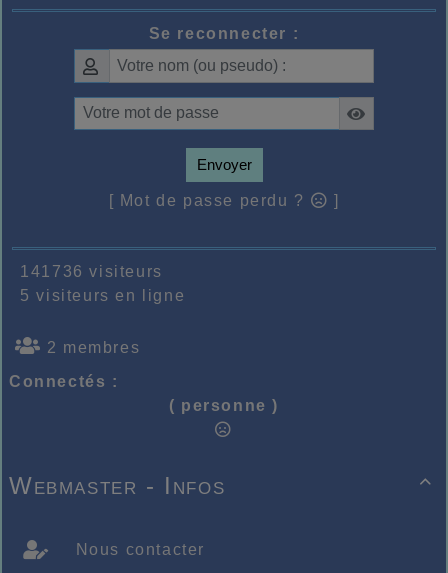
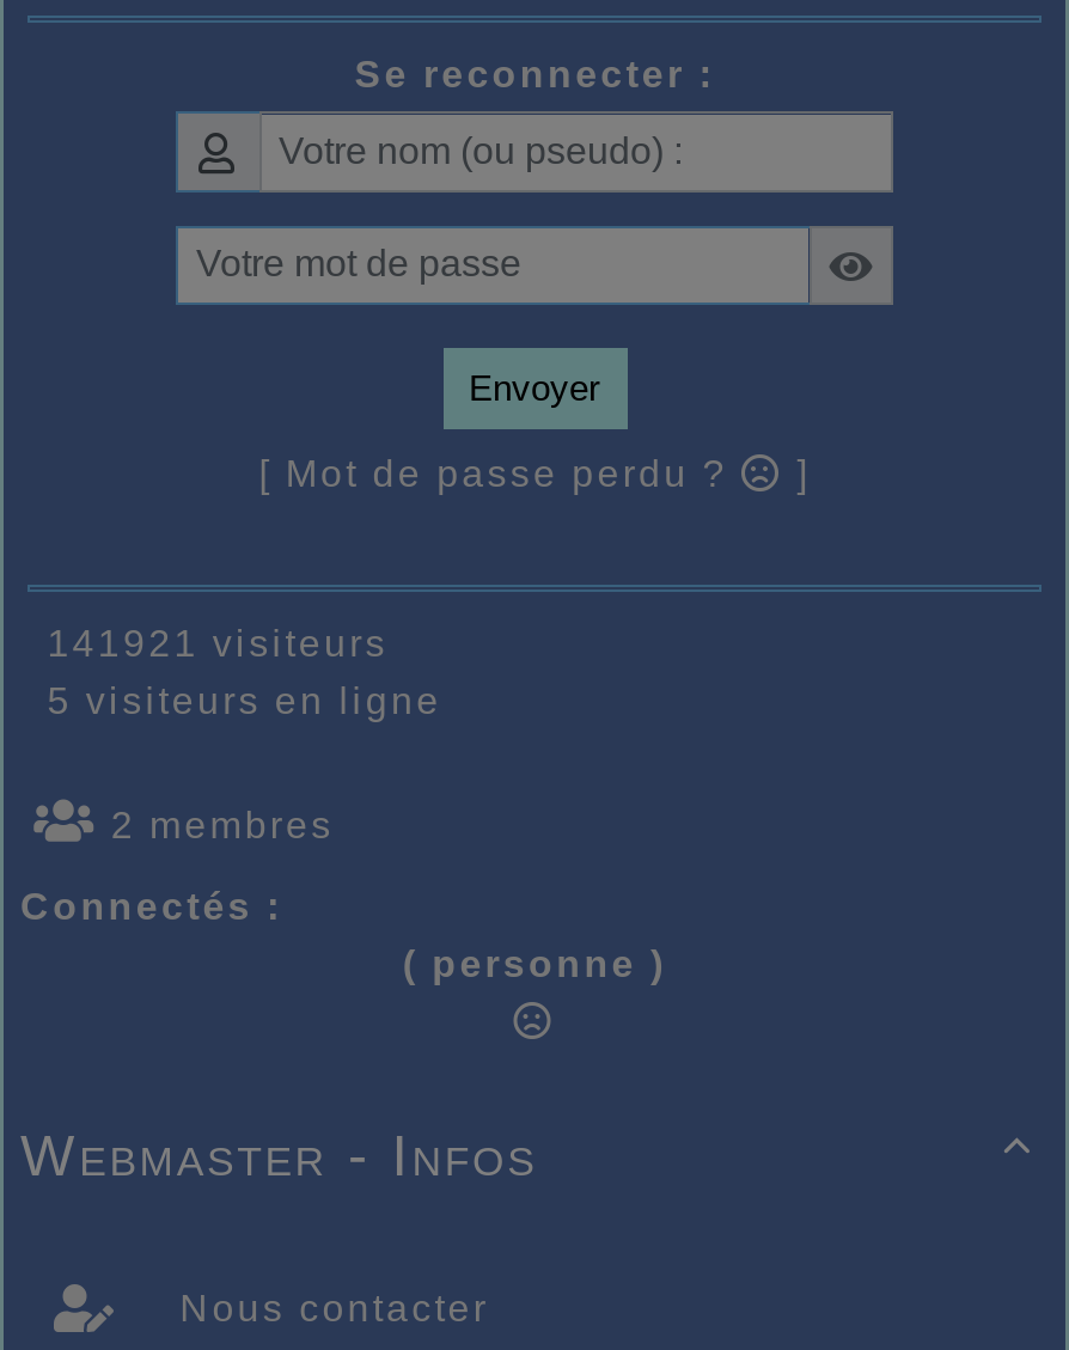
[9,263,163,280] 141736 visiteurs -> [20,623,388,664] 141921 visiteurs

